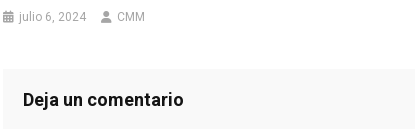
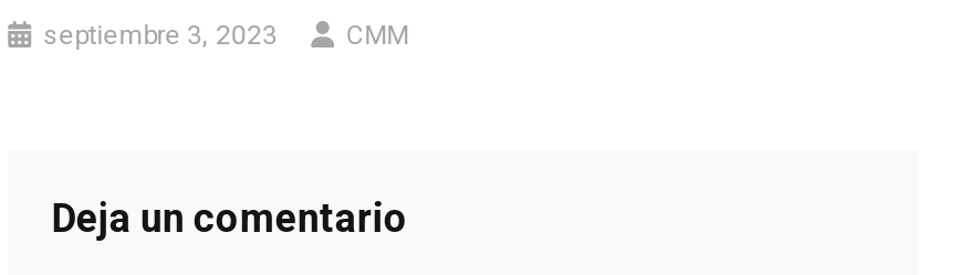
[19,10,86,24] julio 6, 2024 -> [43,20,278,51] septiembre 3, 2023

